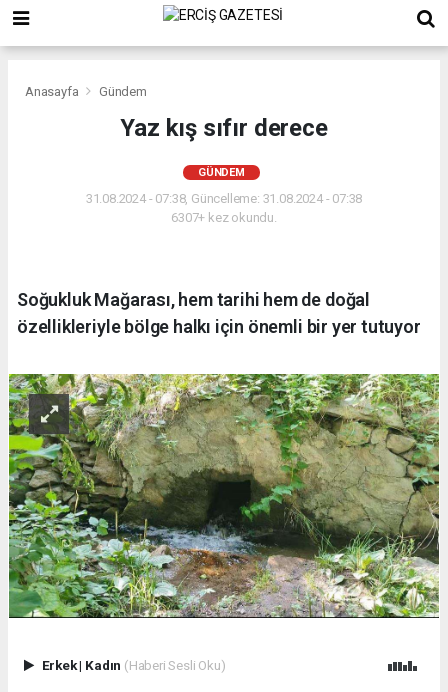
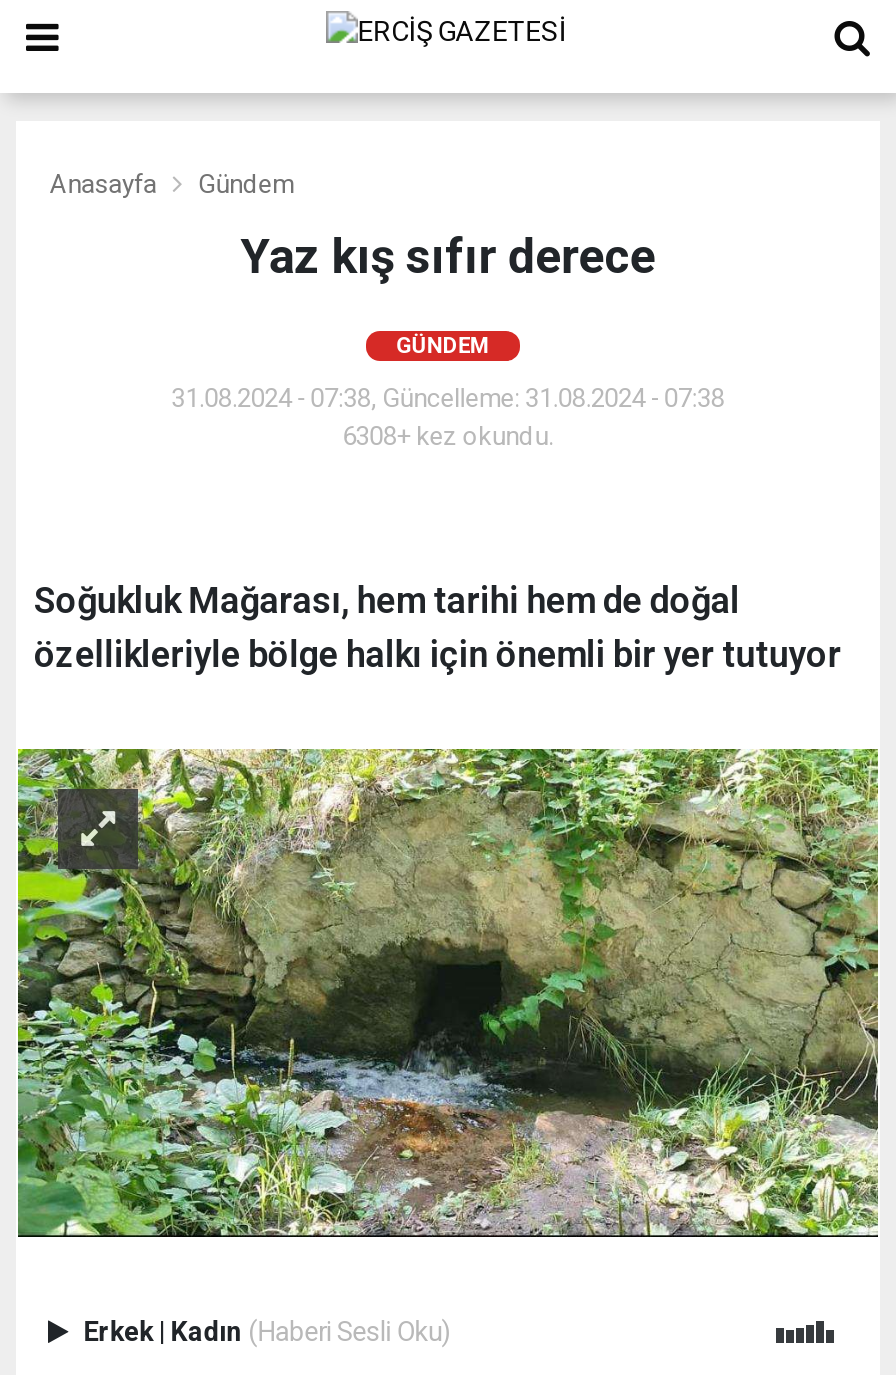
[171,210,277,225] 6307+ kez okundu. -> [342,421,554,451] 6308+ kez okundu.

